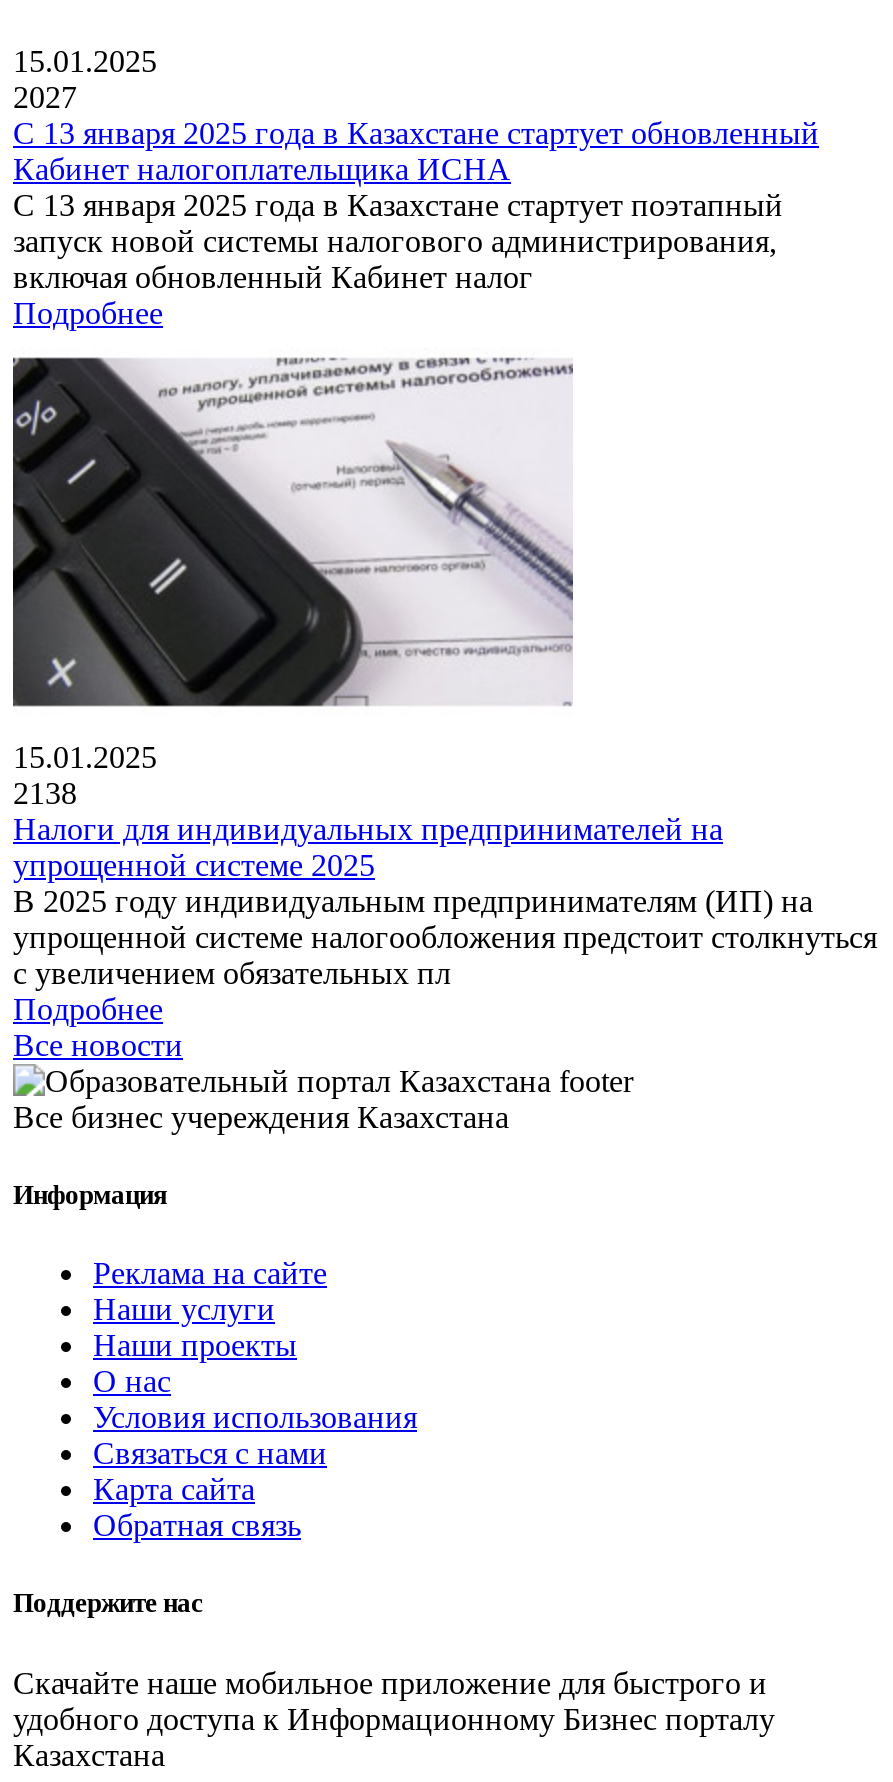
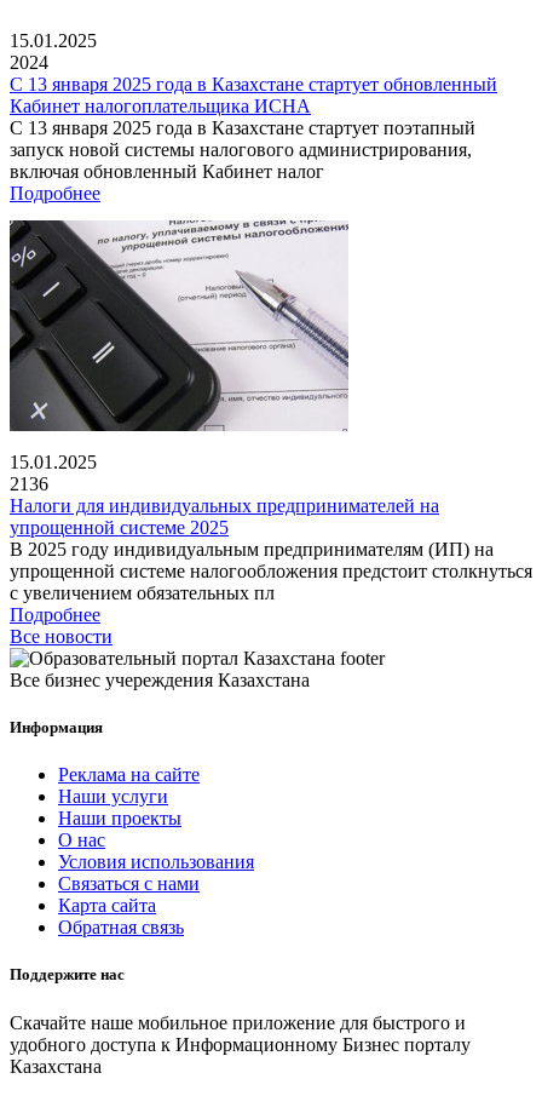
[13,80,77,114] 2027 -> [10,52,48,73] 2024
[13,776,77,810] 2138 -> [10,473,48,494] 2136

